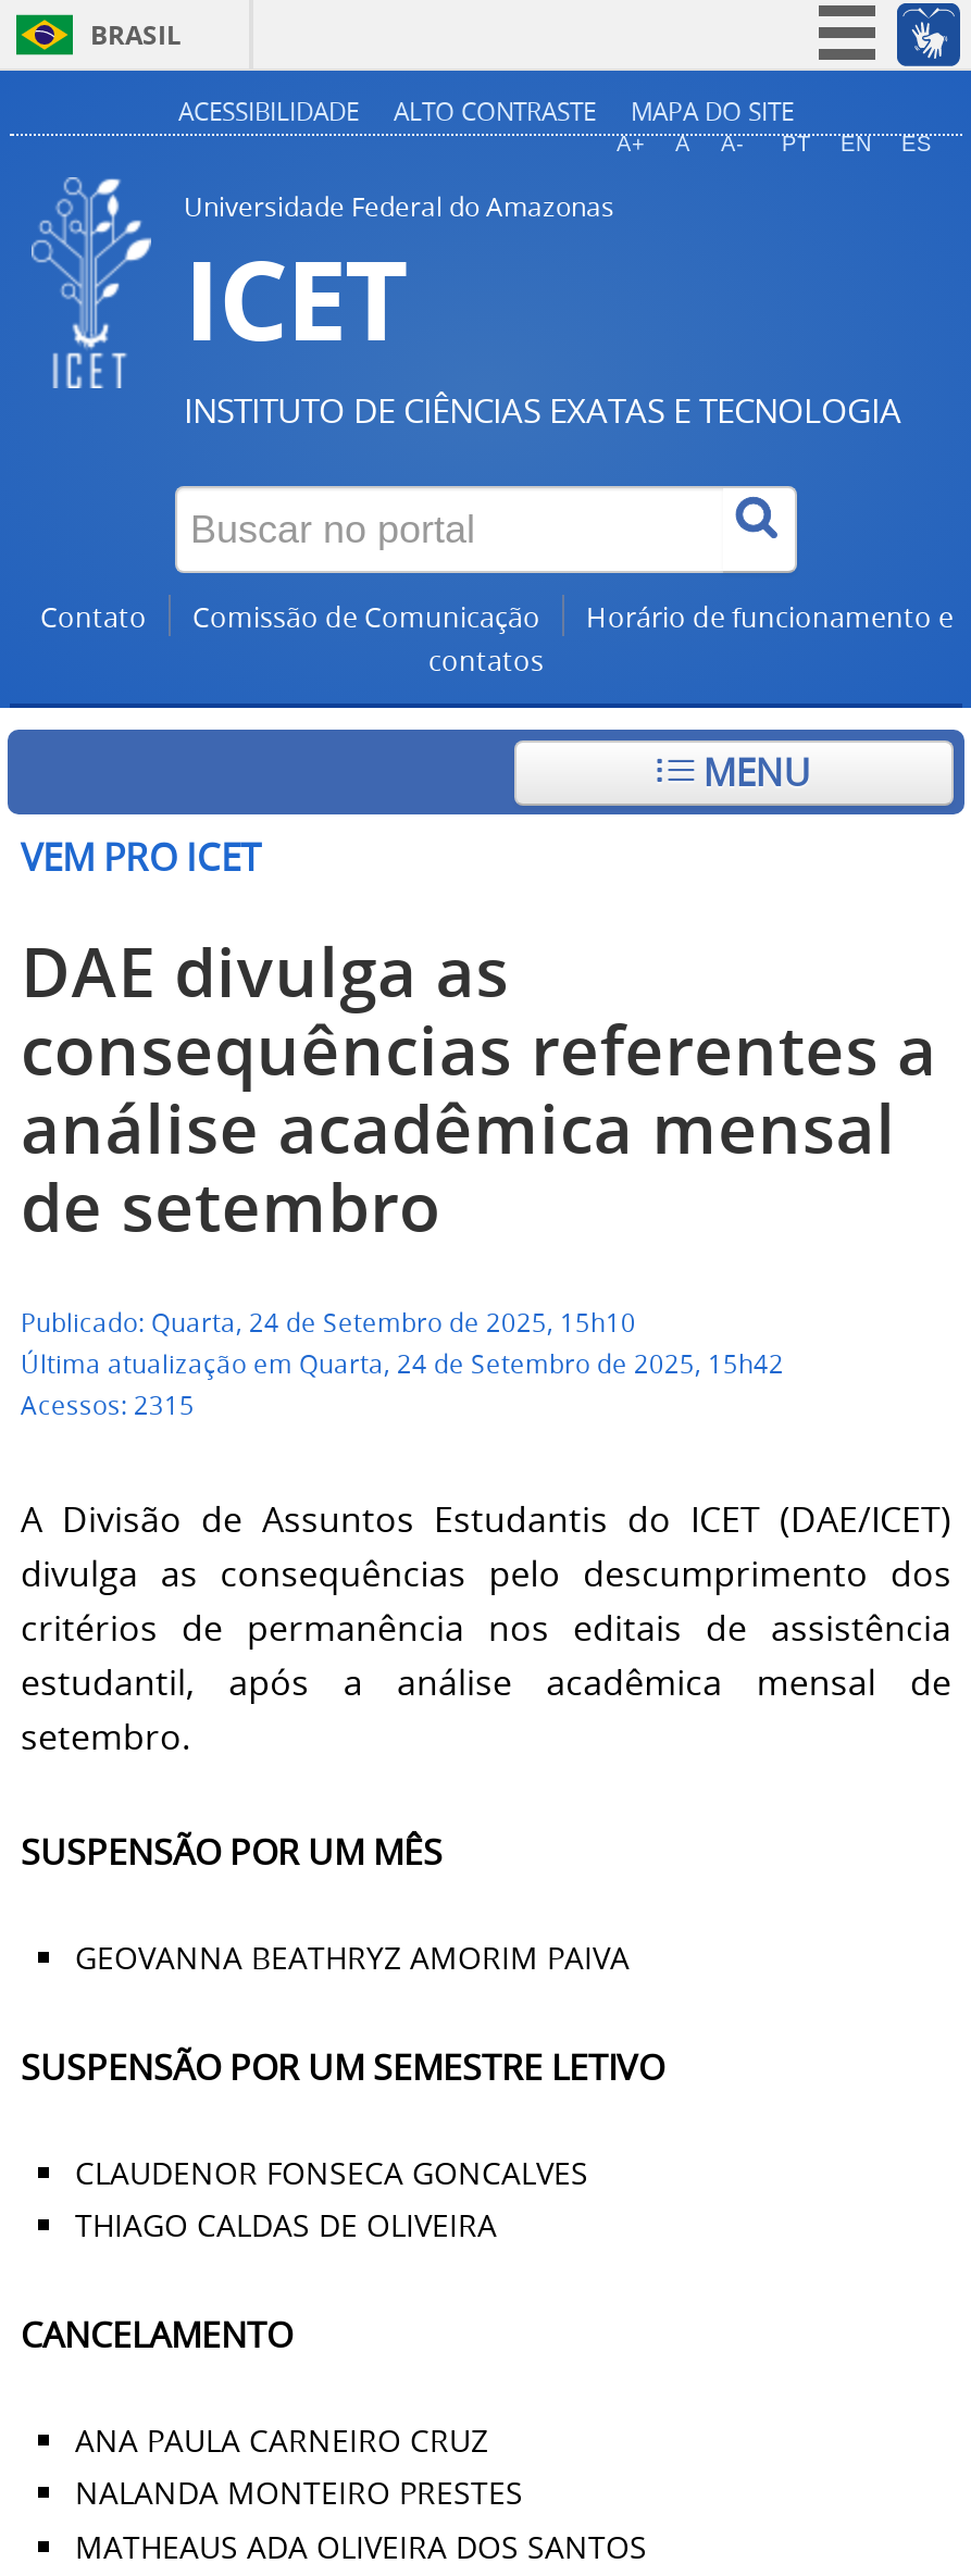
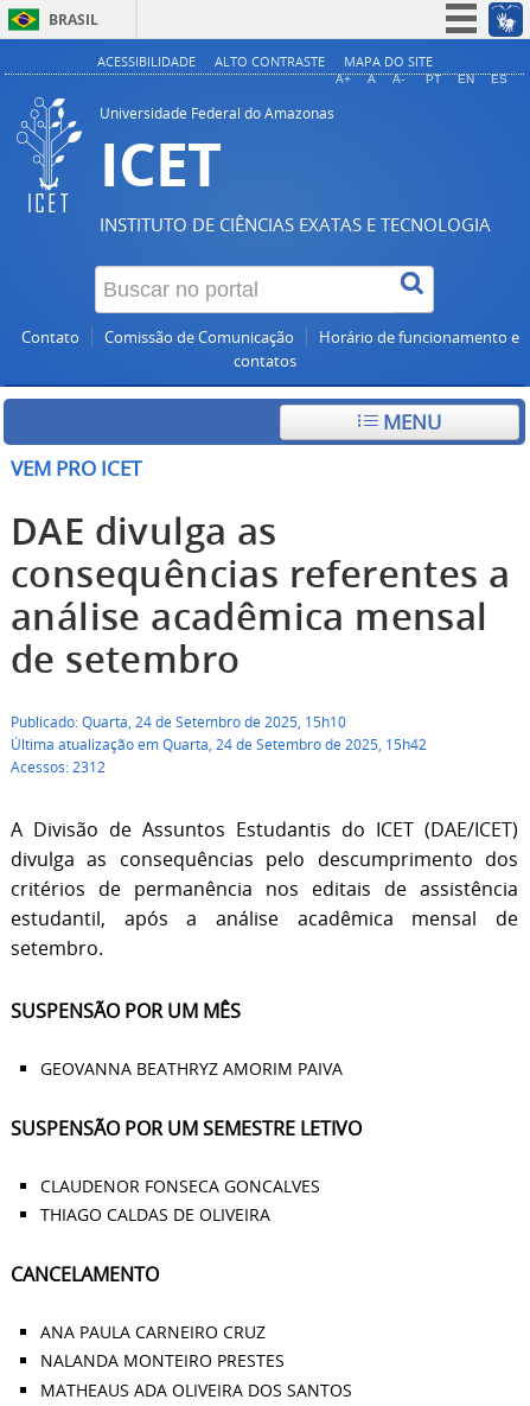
[21,1389,195,1421] Acessos: 2315 -> [11,758,106,776] Acessos: 2312

